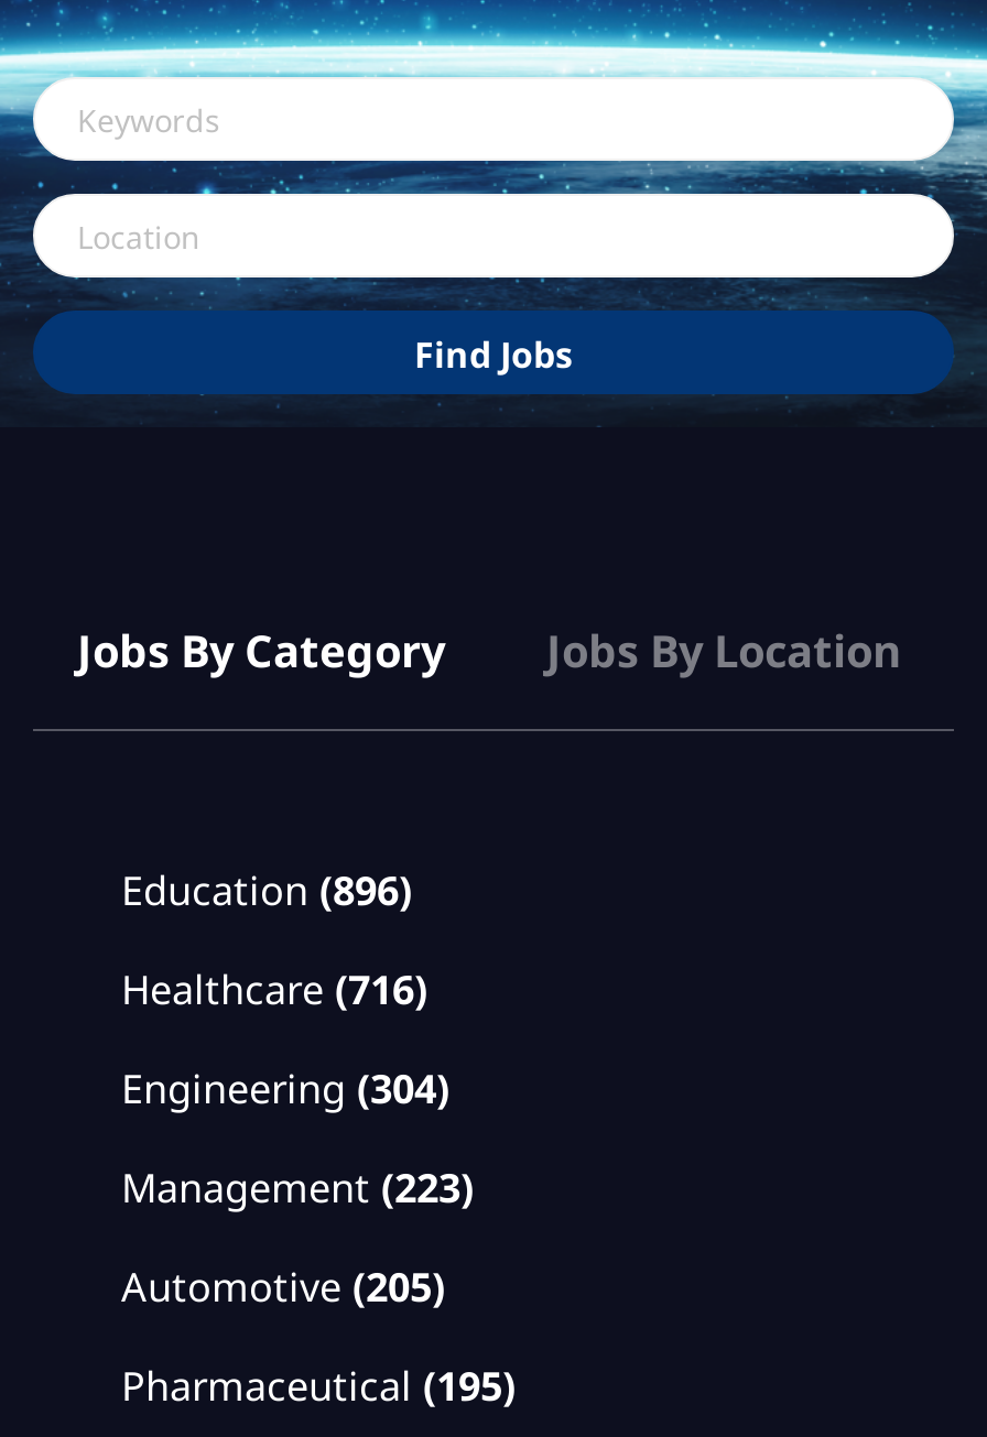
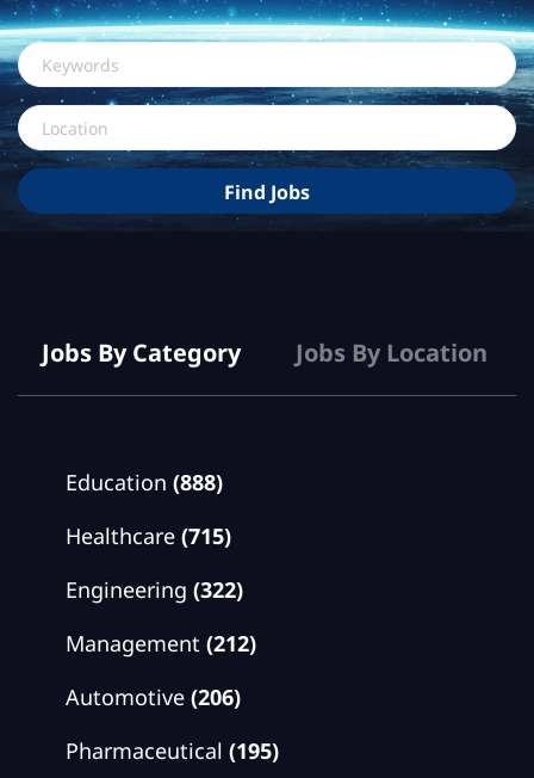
[121,863,412,916] Education (896) -> [66,468,223,496] Education (888)
[121,962,427,1015] Healthcare (716) -> [66,521,231,550] Healthcare (715)
[121,1062,449,1114] Engineering (304) -> [66,575,243,604] Engineering (322)
[121,1161,474,1213] Management (223) -> [66,629,256,657] Management (212)
[121,1260,445,1313] Automotive (205) -> [66,683,241,711] Automotive (206)

